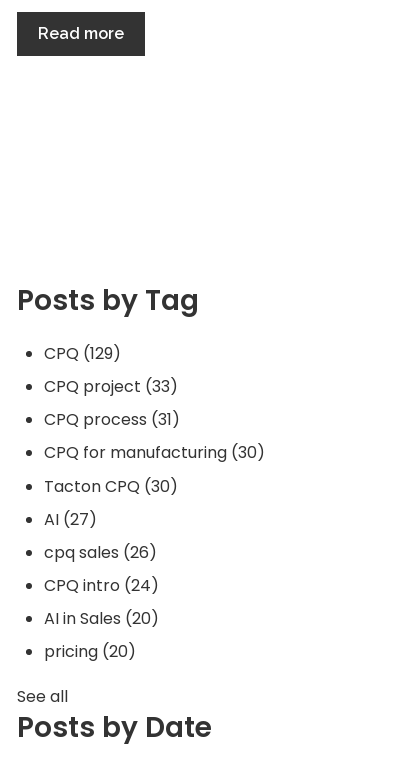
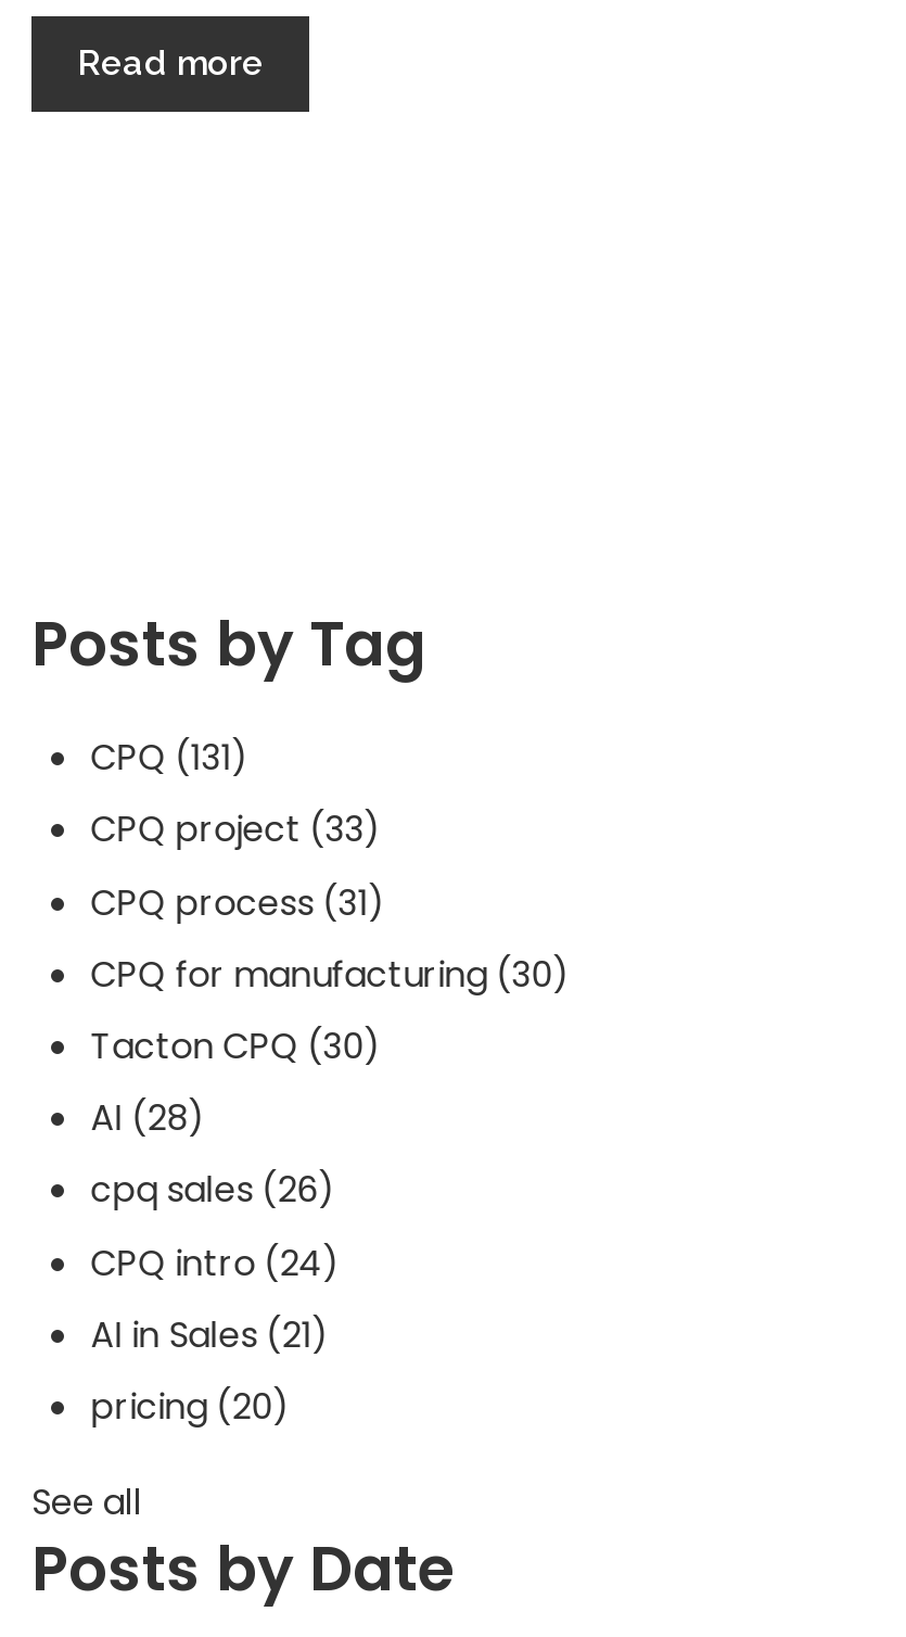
[44,342,121,365] CPQ (129) -> [90,733,249,783] CPQ (131)
[44,508,97,531] AI (27) -> [90,1094,206,1144] AI (28)
[44,607,159,630] AI in Sales (20) -> [90,1310,329,1360] AI in Sales (21)

